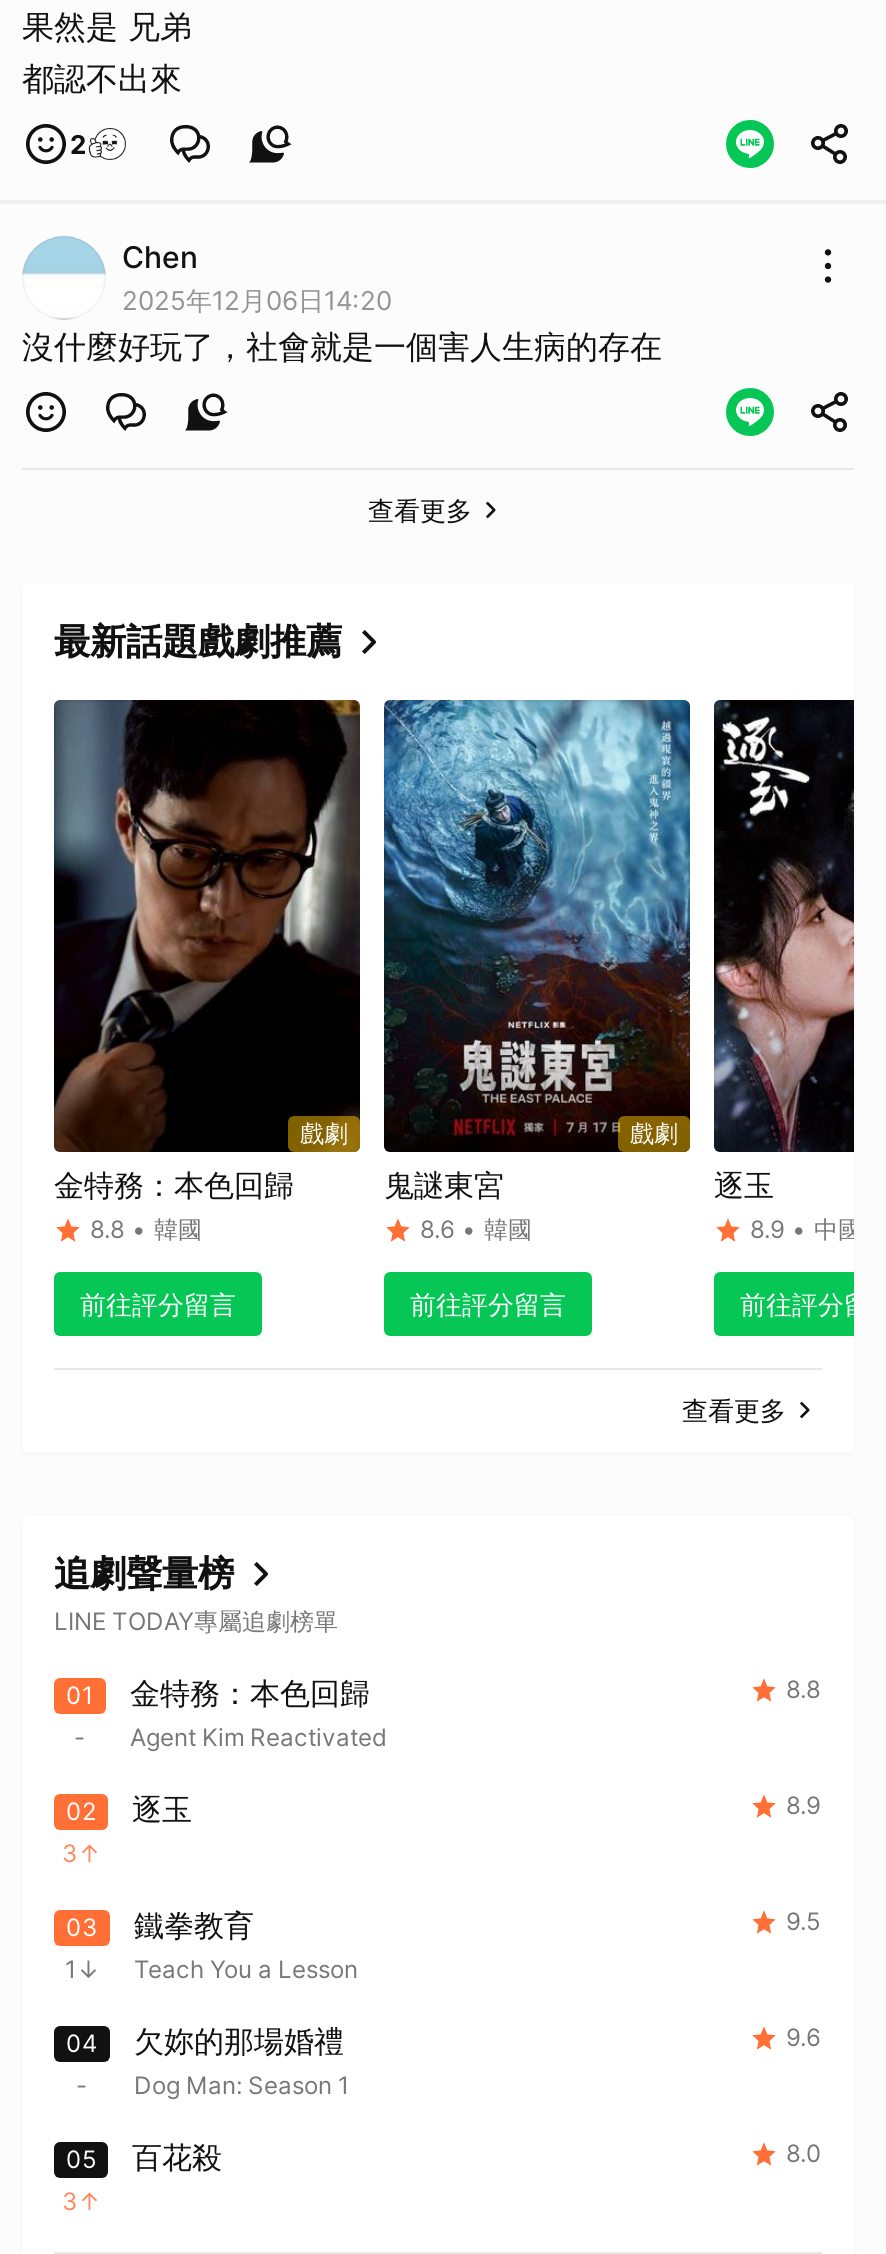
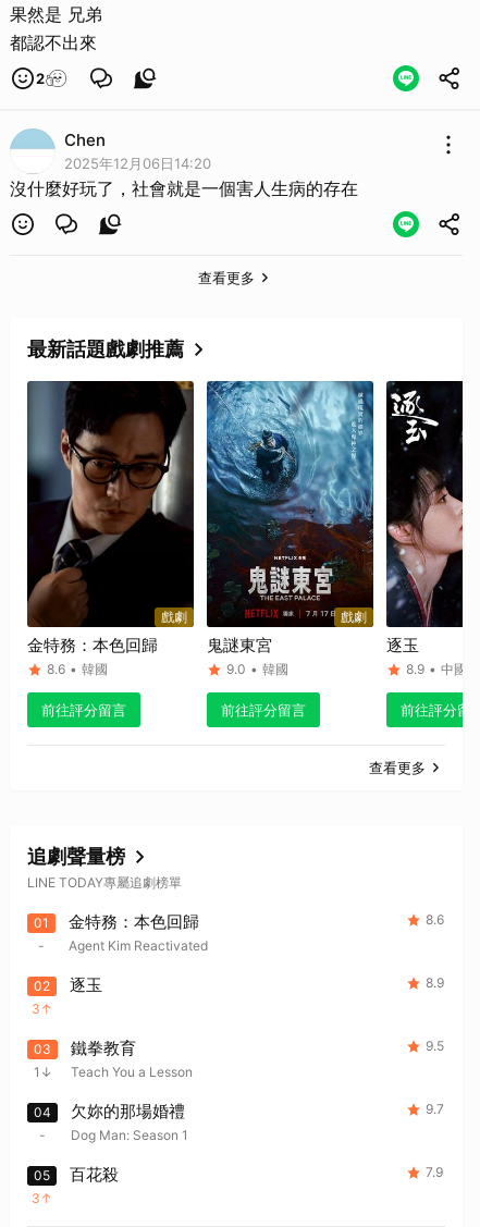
[90,1214,202,1244] 8.8 • 韓國 -> [47,661,108,677] 8.6 • 韓國
[420,1214,532,1244] 8.6 • 韓國 -> [226,661,288,677] 9.0 • 韓國
[786,1674,820,1704] 8.8 -> [426,911,444,928] 8.6
[786,2022,820,2052] 9.6 -> [426,1101,444,1117] 9.7
[786,2138,822,2168] 8.0 -> [426,1164,443,1180] 7.9

